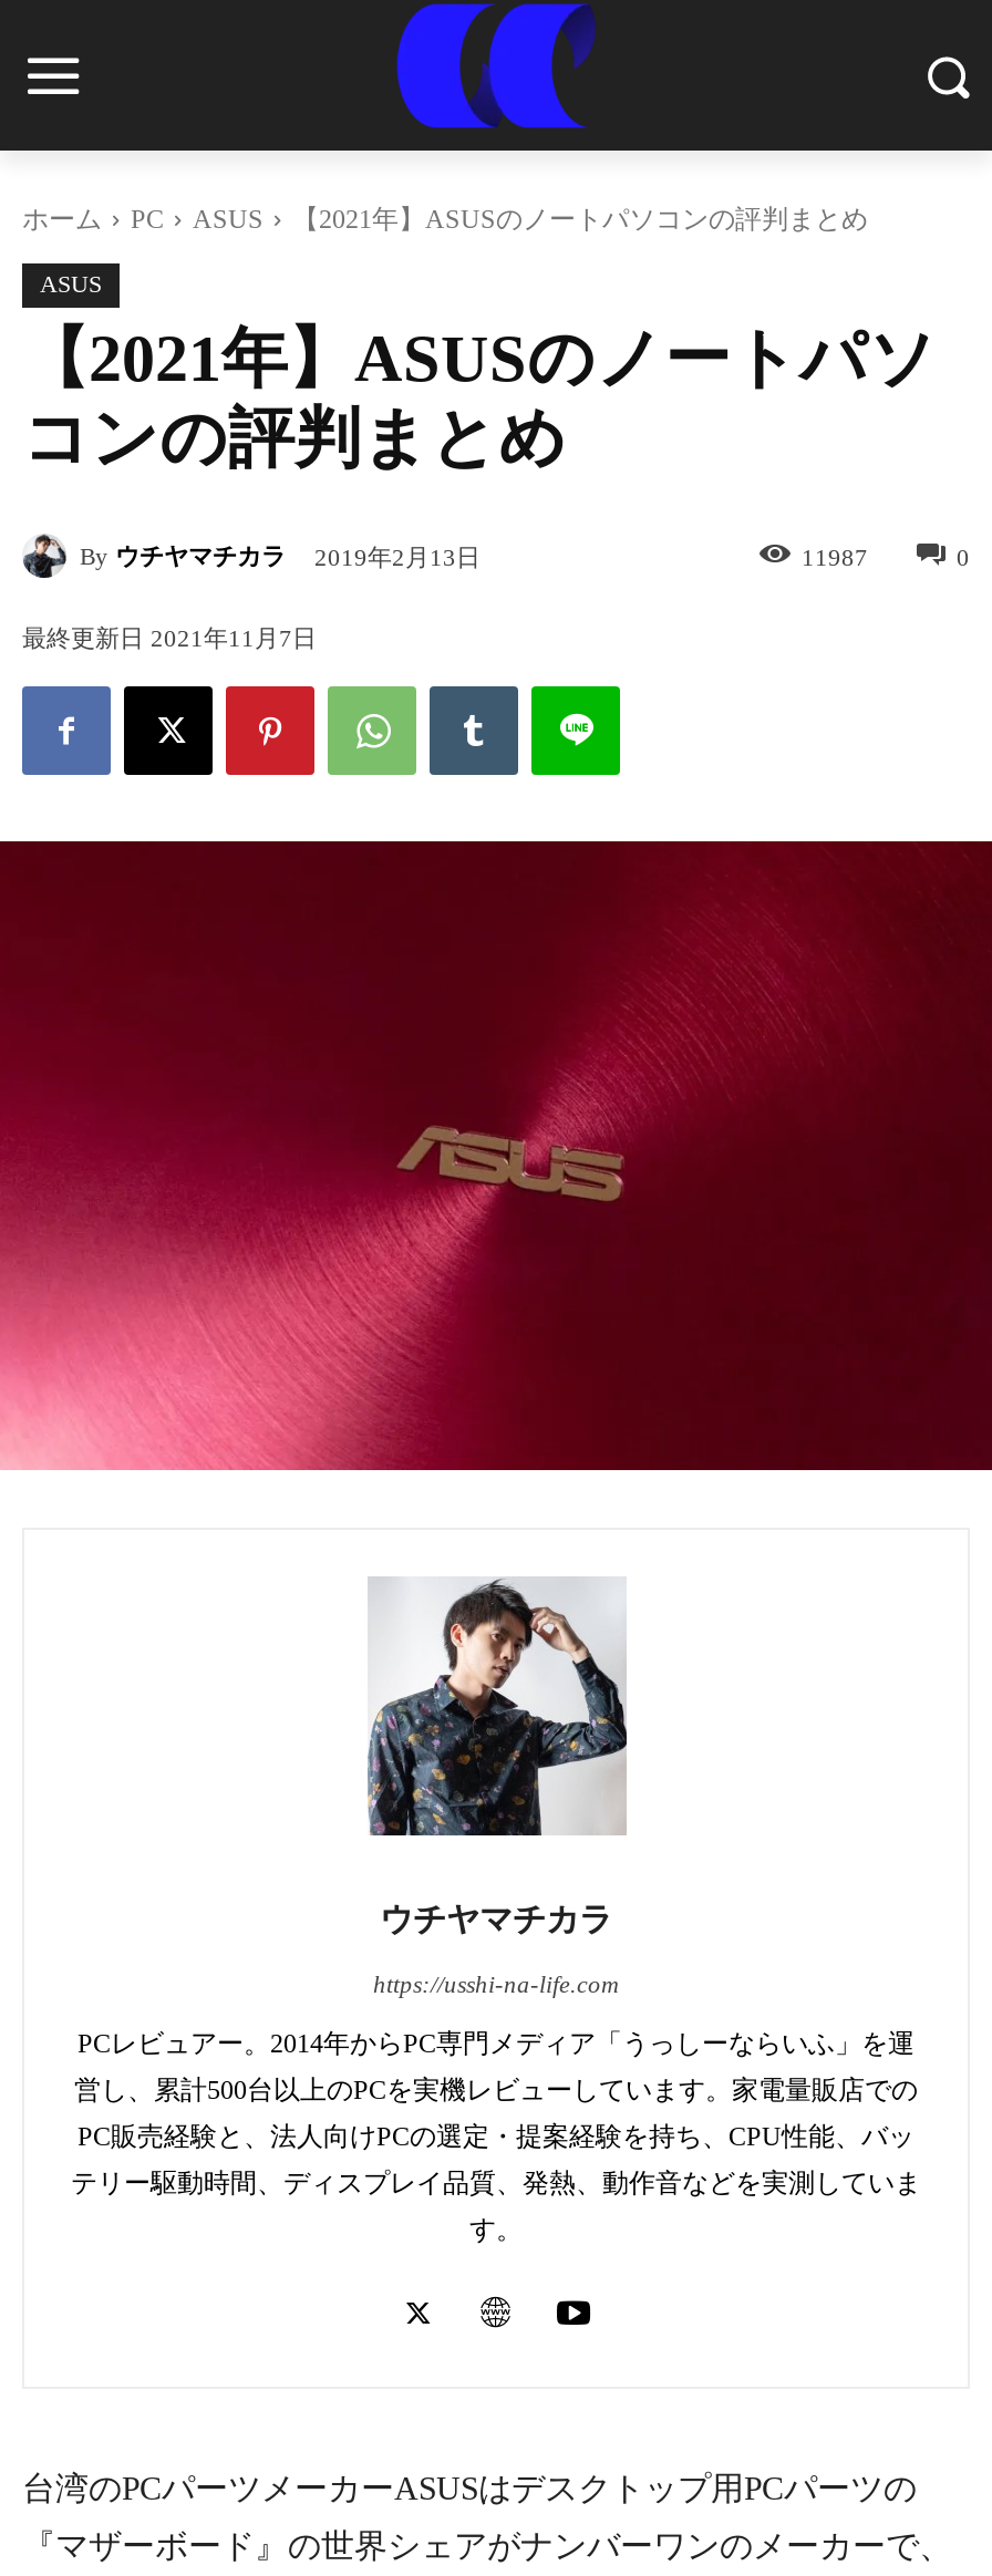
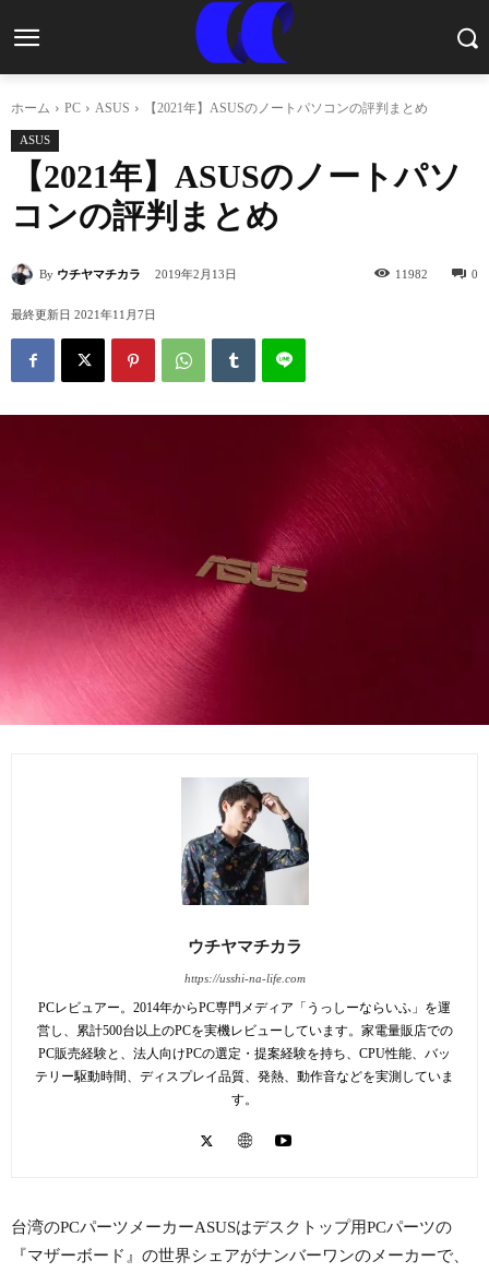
[802,544,868,570] 11987 -> [395,268,428,281] 11982

